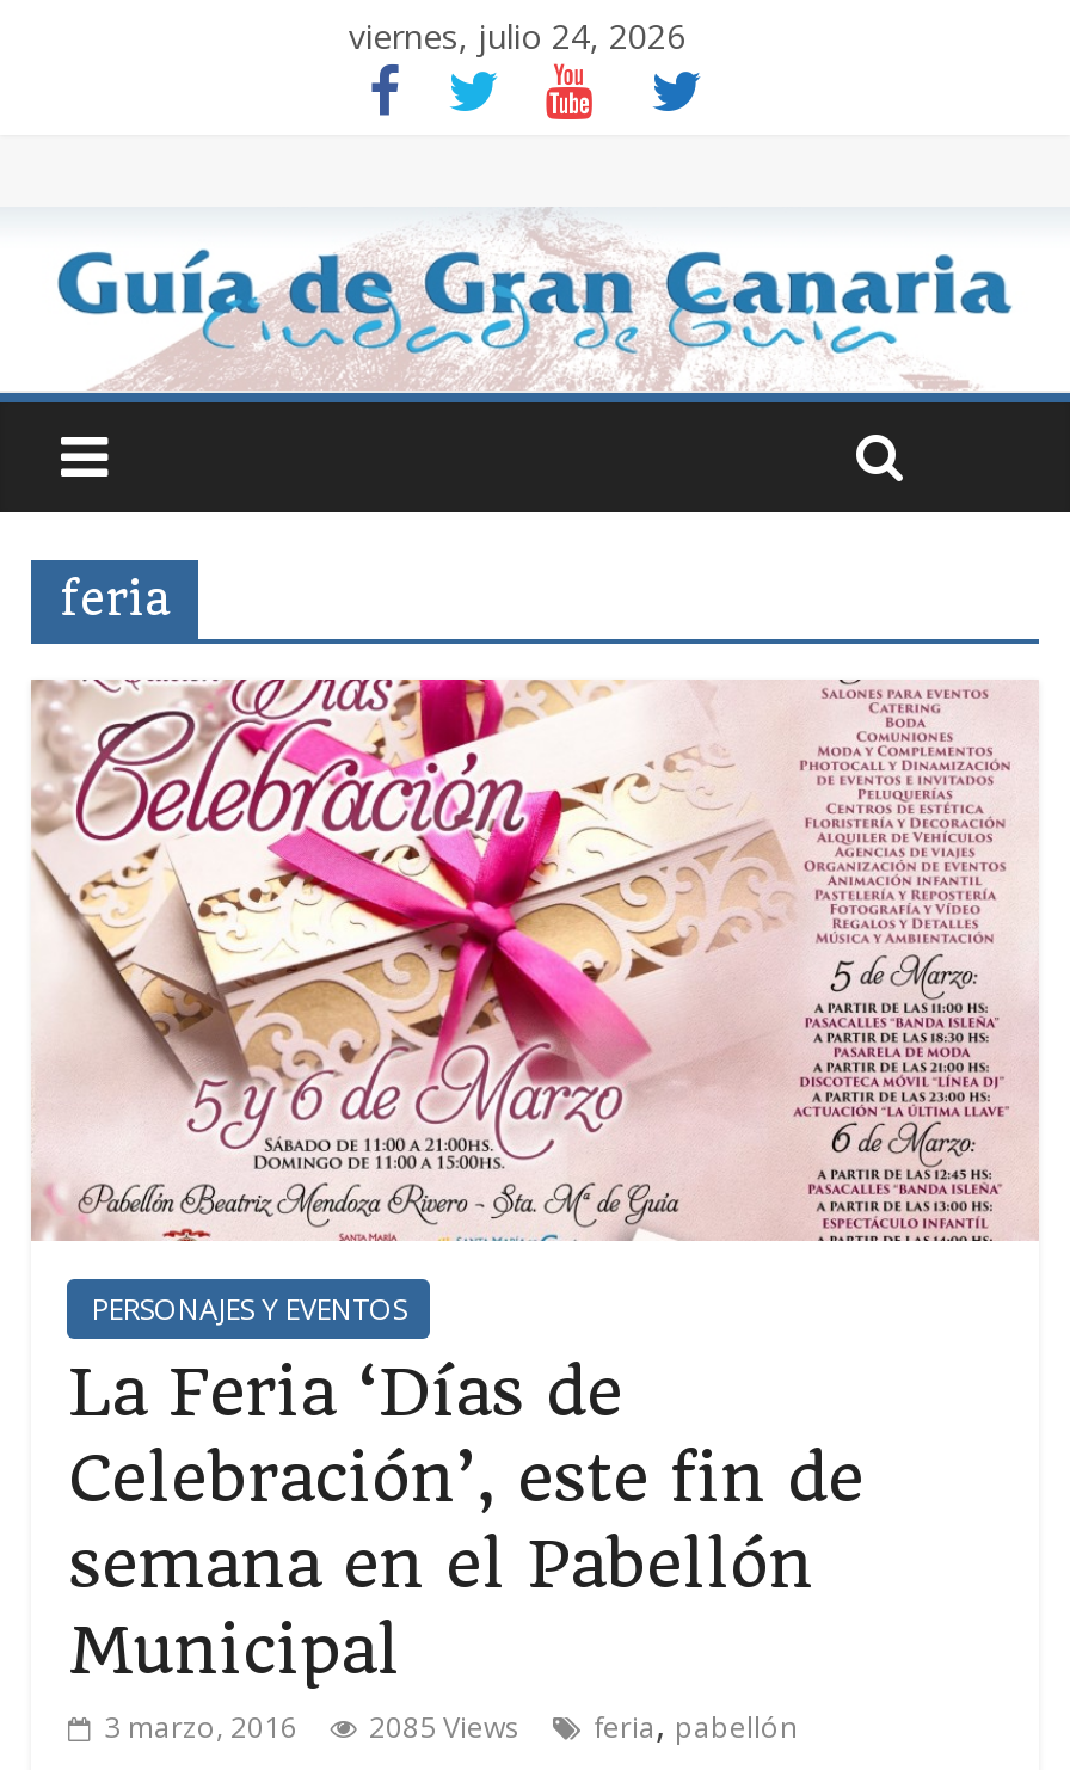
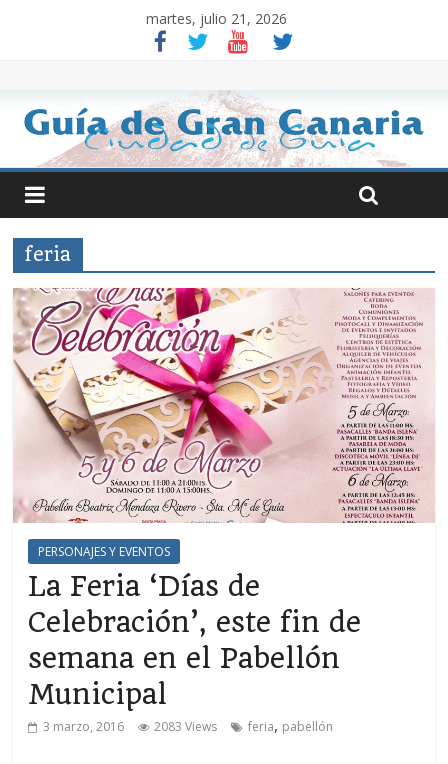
[349,13,685,59] viernes, julio 24, 2026 -> [146,9,287,28] martes, julio 21, 2026
[104,1696,796,1749] 3 marzo, 2016 2085 Views feria, pabellón -> [43,713,333,735] 3 marzo, 2016 2083 Views feria, pabellón

